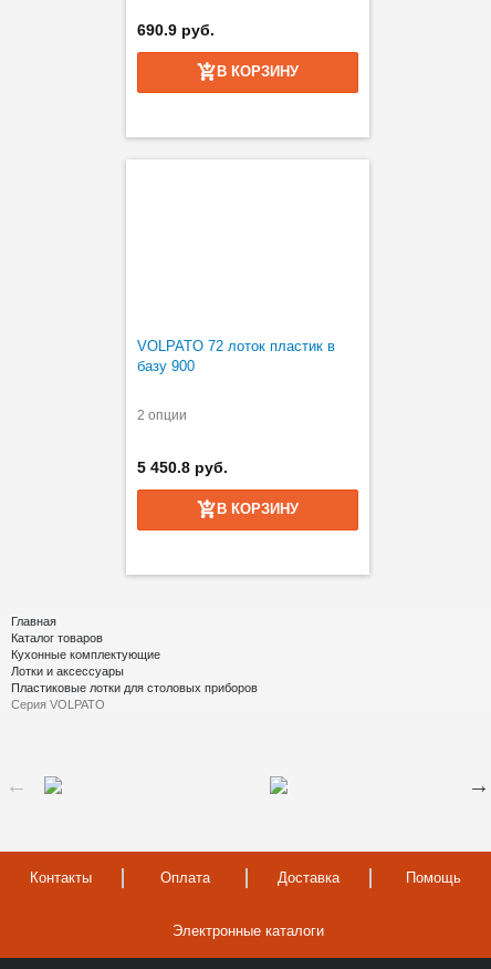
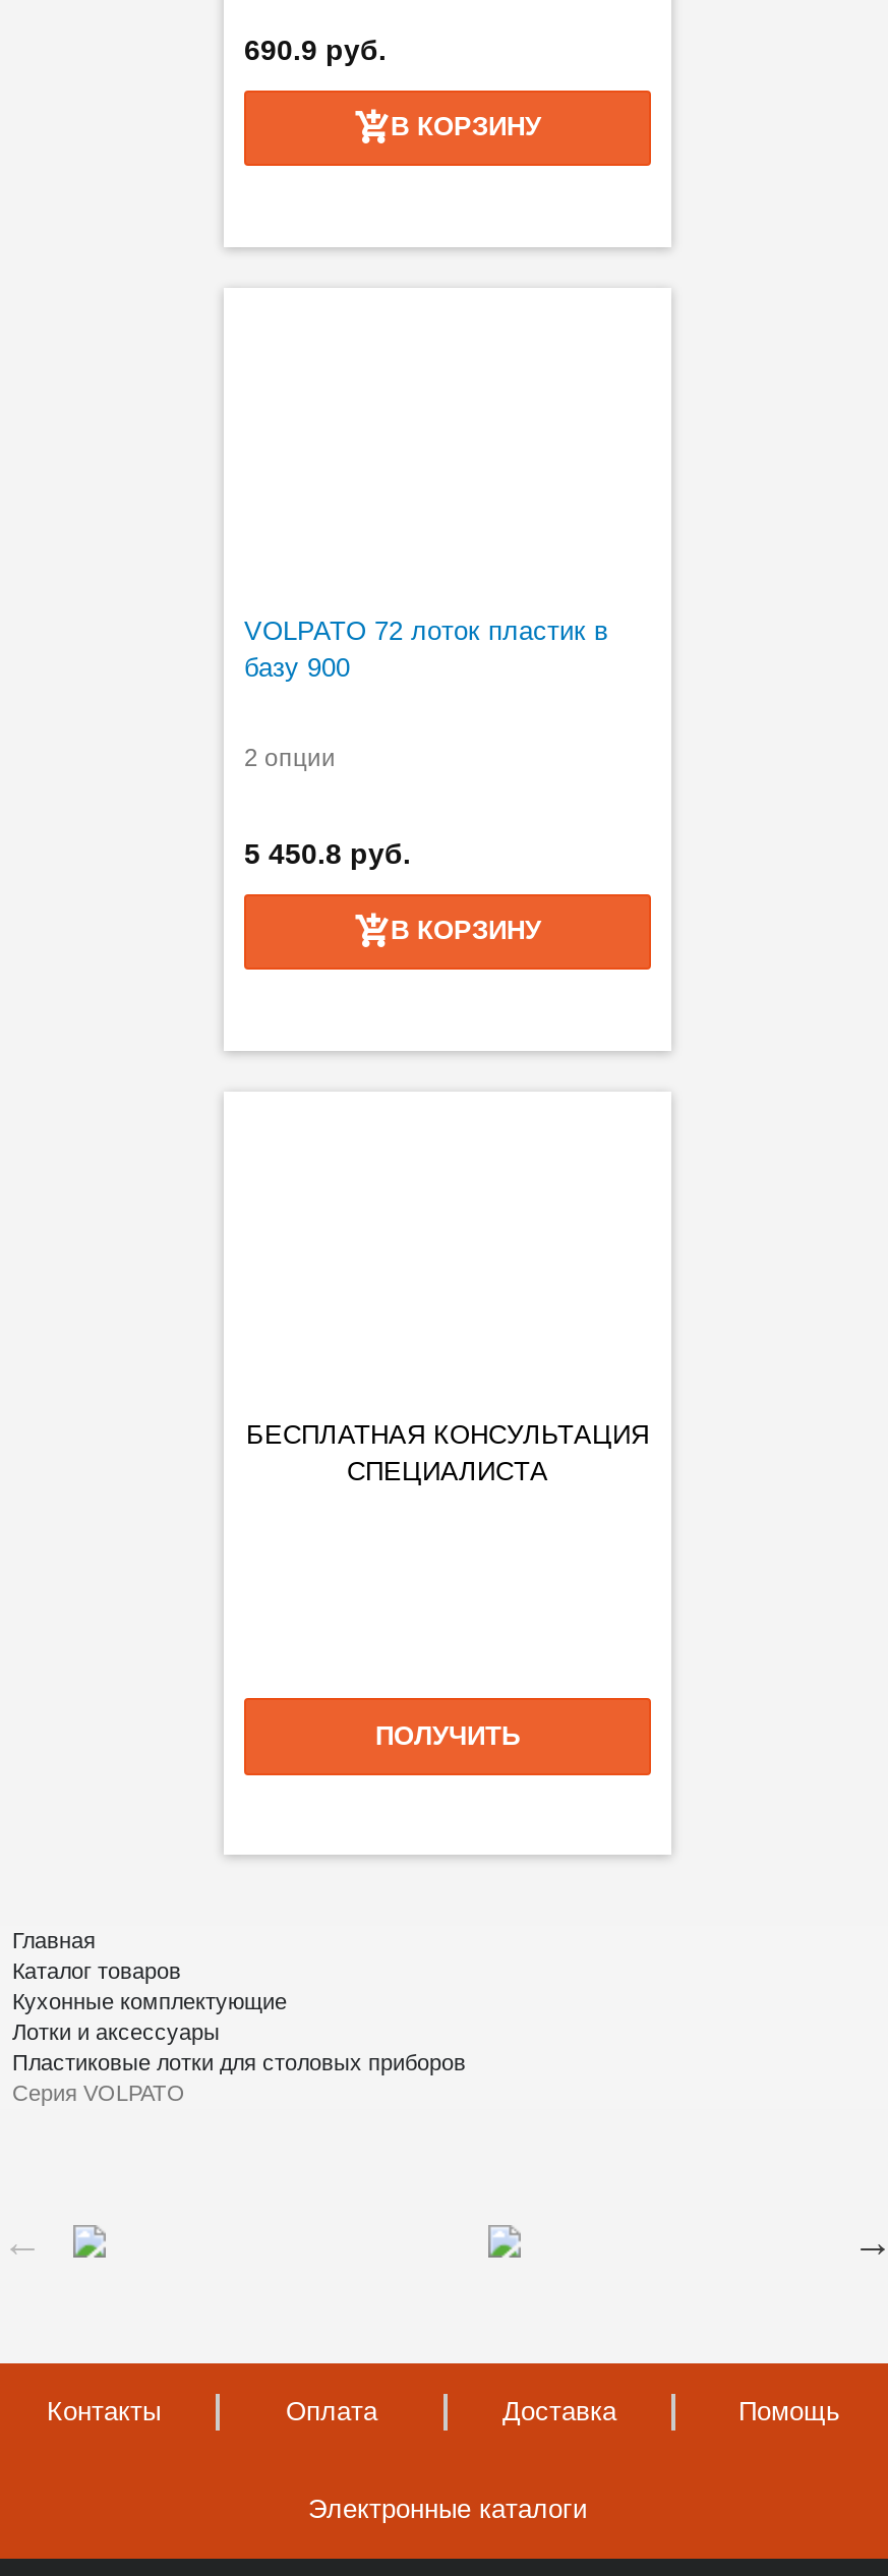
none -> [246,1419,649,1486] БЕСПЛАТНАЯ КОНСУЛЬТАЦИЯ | СПЕЦИАЛИСТА
none -> [375,1720,520,1751] ПОЛУЧИТЬ

